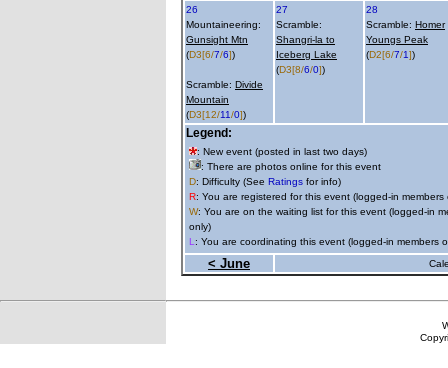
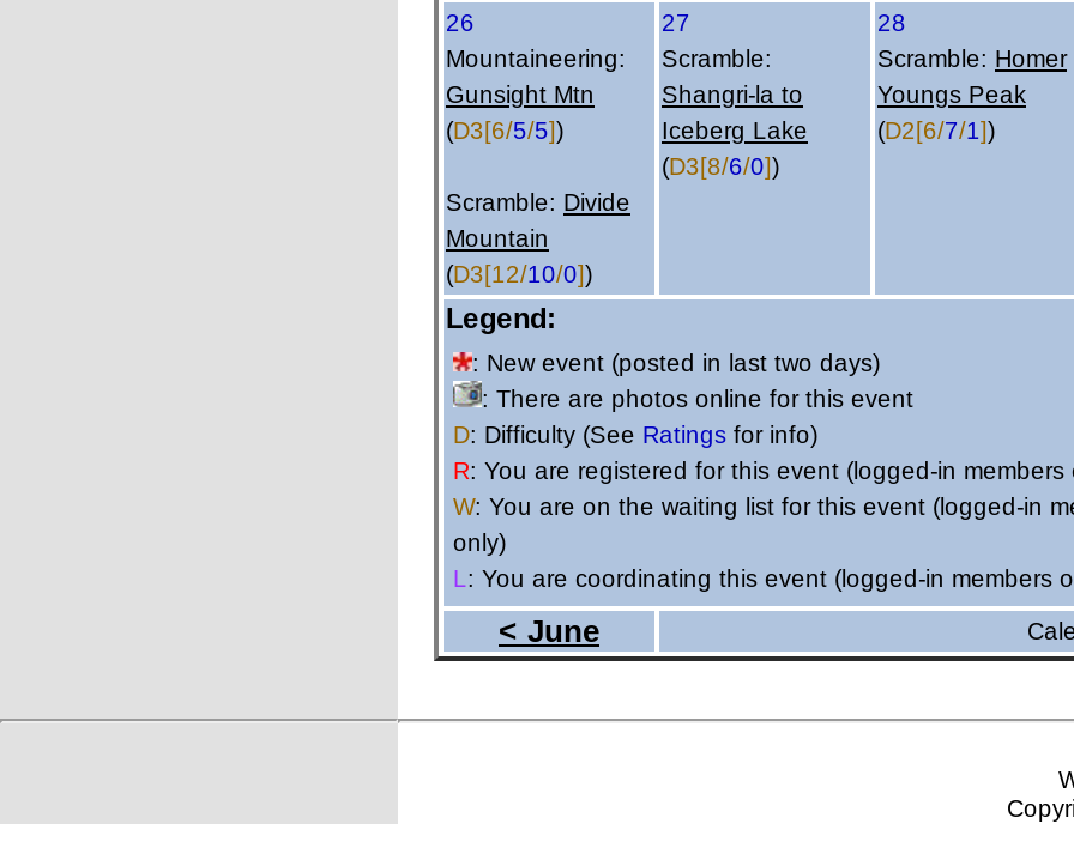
[186,49,235,60] (D3 [6/7/6]) -> [446,117,563,144] (D3 [6/5/5])
[186,109,246,120] (D3 [12/11/0]) -> [446,261,592,287] (D3 [12/10/0])

